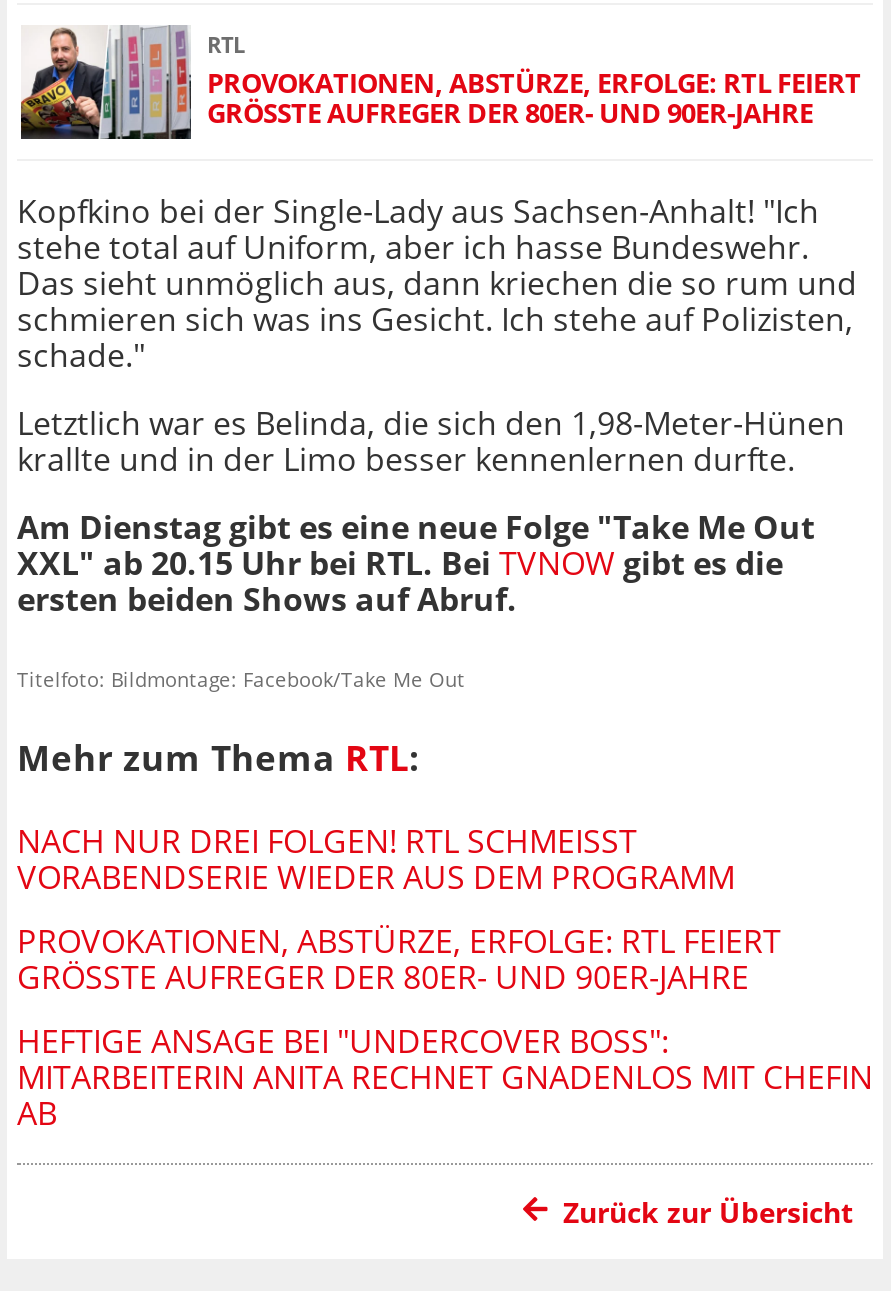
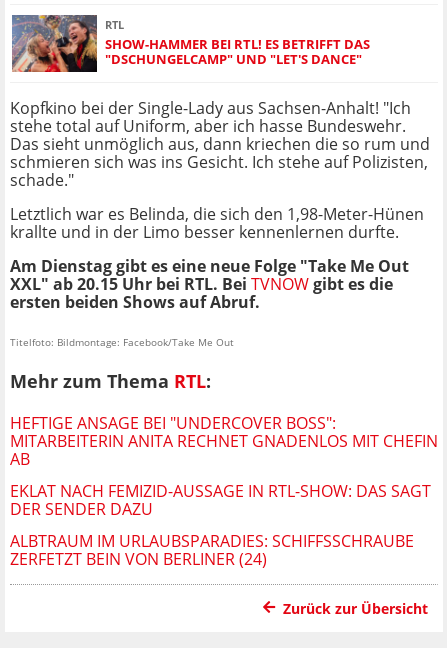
[19,25,861,141] [image] | PROVOKATIONEN, ABSTÜRZE, ERFOLGE: RTL FEIERT | GRÖSSTE AUFREGER DER 80ER- UND 90ER-JAHRE -> [11,14,370,73] [image] | SHOW-HAMMER BEI RTL! ES BETRIFFT DAS | "DSCHUNGELCAMP" UND "LET'S DANCE"
[17,820,781,1000] NACH NUR DREI FOLGEN! RTL SCHMEISST V | ORABENDSERIE WIEDER AUS DEM PROGRAMM | PROVOKATIONEN, ABSTÜRZE, ERFOLGE: RTL FEIERT | GRÖSSTE AUFREGER DER 80ER- UND 90ER-JAHRE -> none
moved [17,1020,873,1136] -> [10,412,438,470]: HEFTIGE ANSAGE BEI "UNDERCOVER BOSS": | MITARBEITERIN ANITA RECHNET GNADENLOS MIT CHEFIN | AB
none -> [10,480,431,570] EKLAT NACH FEMIZID-AUSSAGE IN RTL-SHOW: DAS SAGT | DER SENDER DAZU | ALBTRAUM IM URLAUBSPARADIES: SCHIFFSSCHRAUBE | ZERFETZT BEIN VON BERLINER (24)

